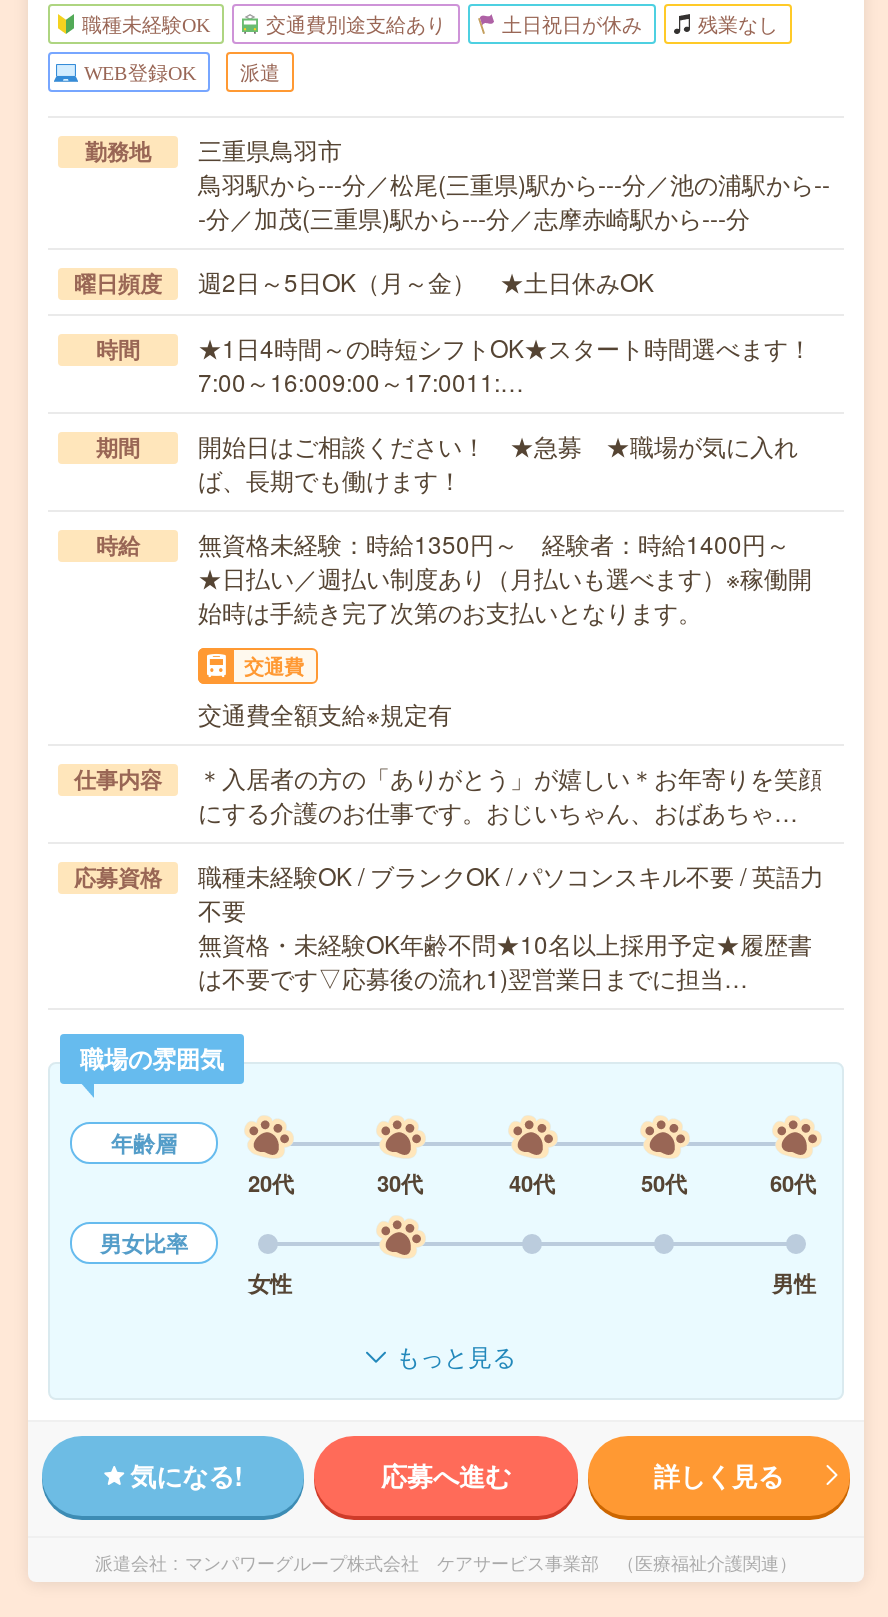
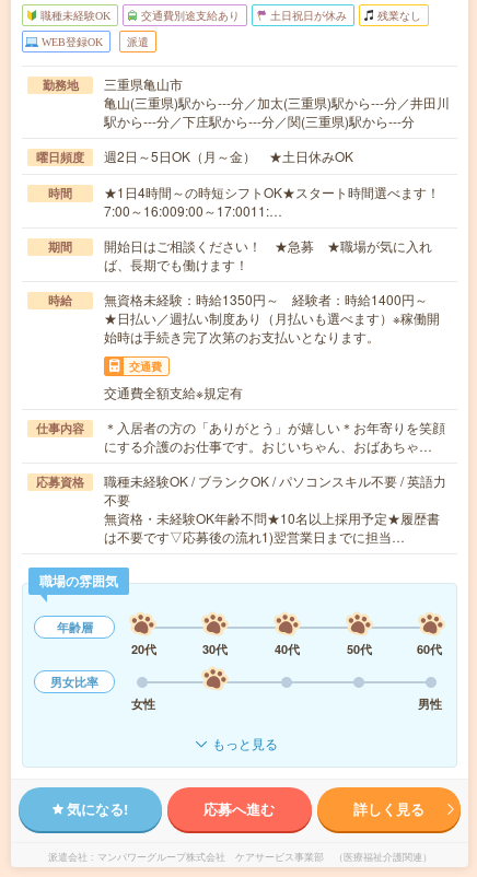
[198,132,830,234] 三重県鳥羽市 | 鳥羽駅から---分／松尾(三重県)駅から---分／池の浦駅から-- | -分／加茂(三重県)駅から---分／志摩赤崎駅から---分 -> [104,74,450,130] 三重県亀山市 | 亀山(三重県)駅から---分／加太(三重県)駅から---分／井田川 | 駅から---分／下庄駅から---分／関(三重県)駅から---分

